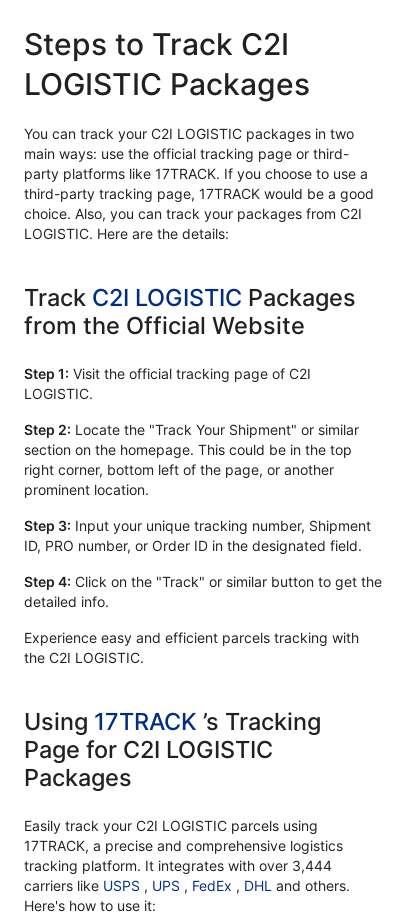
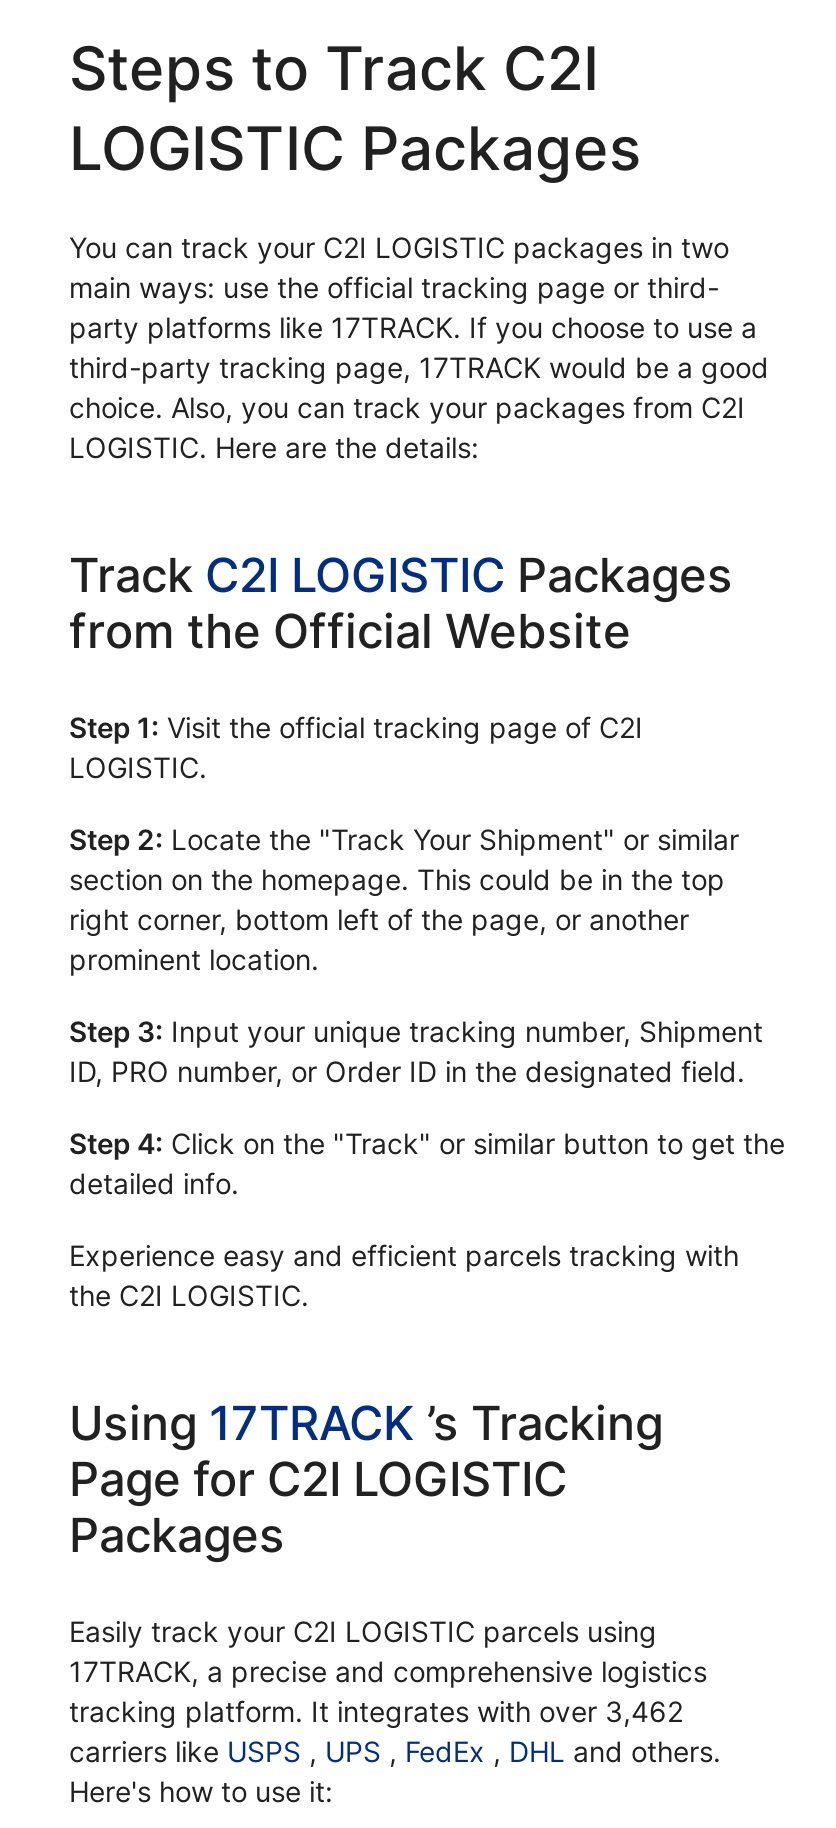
[24,857,332,874] tracking platform. It integrates with over 3,444 -> [69,1694,683,1728] tracking platform. It integrates with over 3,462

